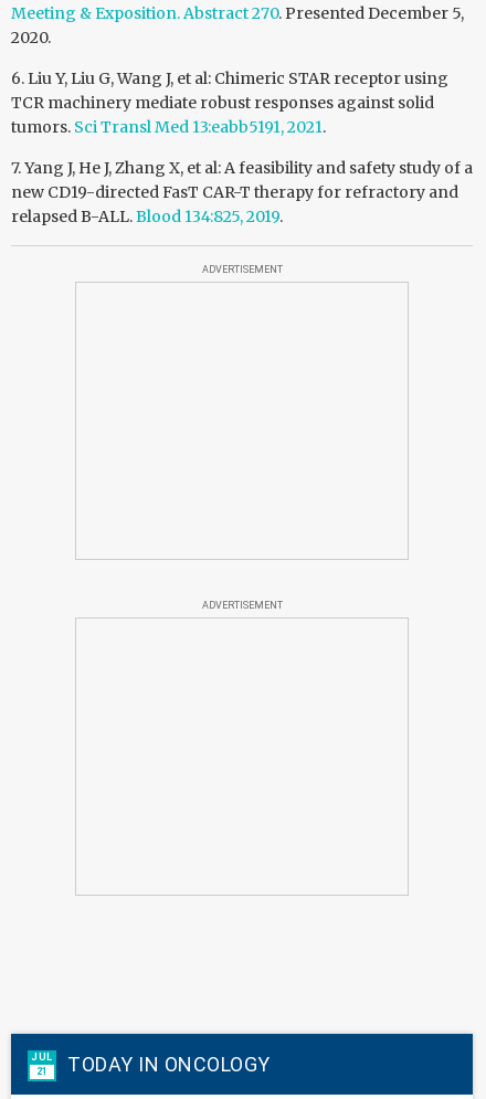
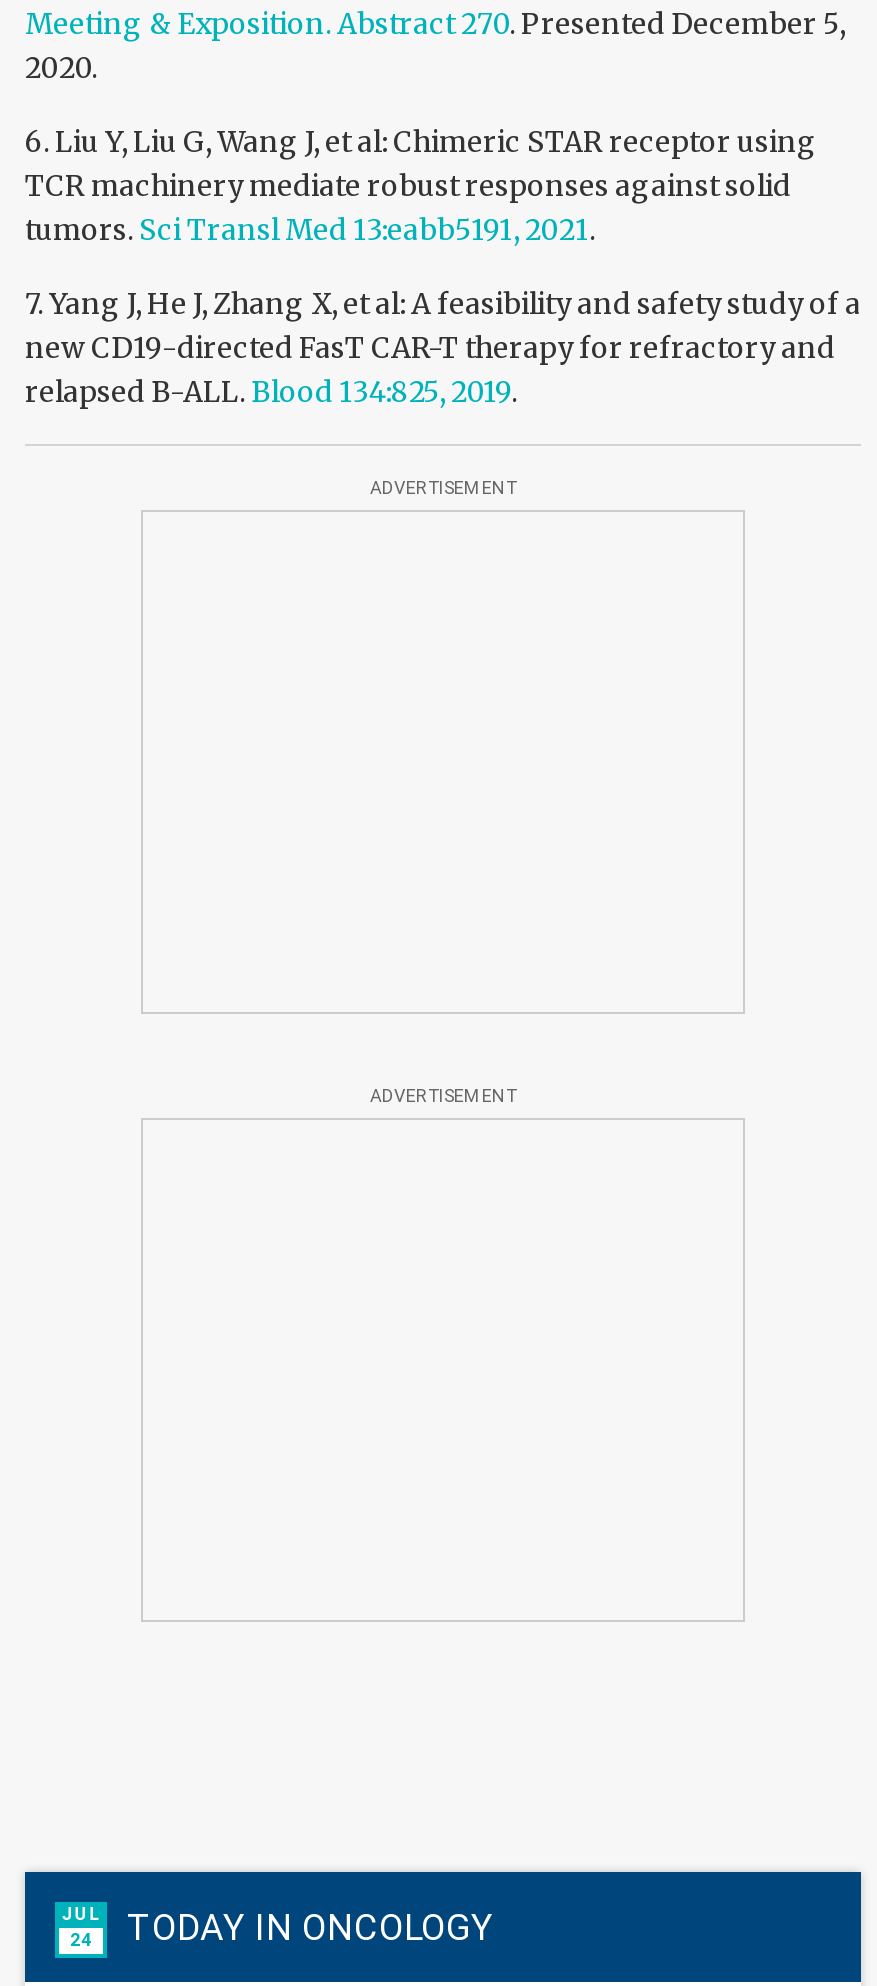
[31,1052,270,1077] JUL 21 TODAY IN ONCOLOGY -> [61,1904,494,1950] JUL 24 TODAY IN ONCOLOGY

